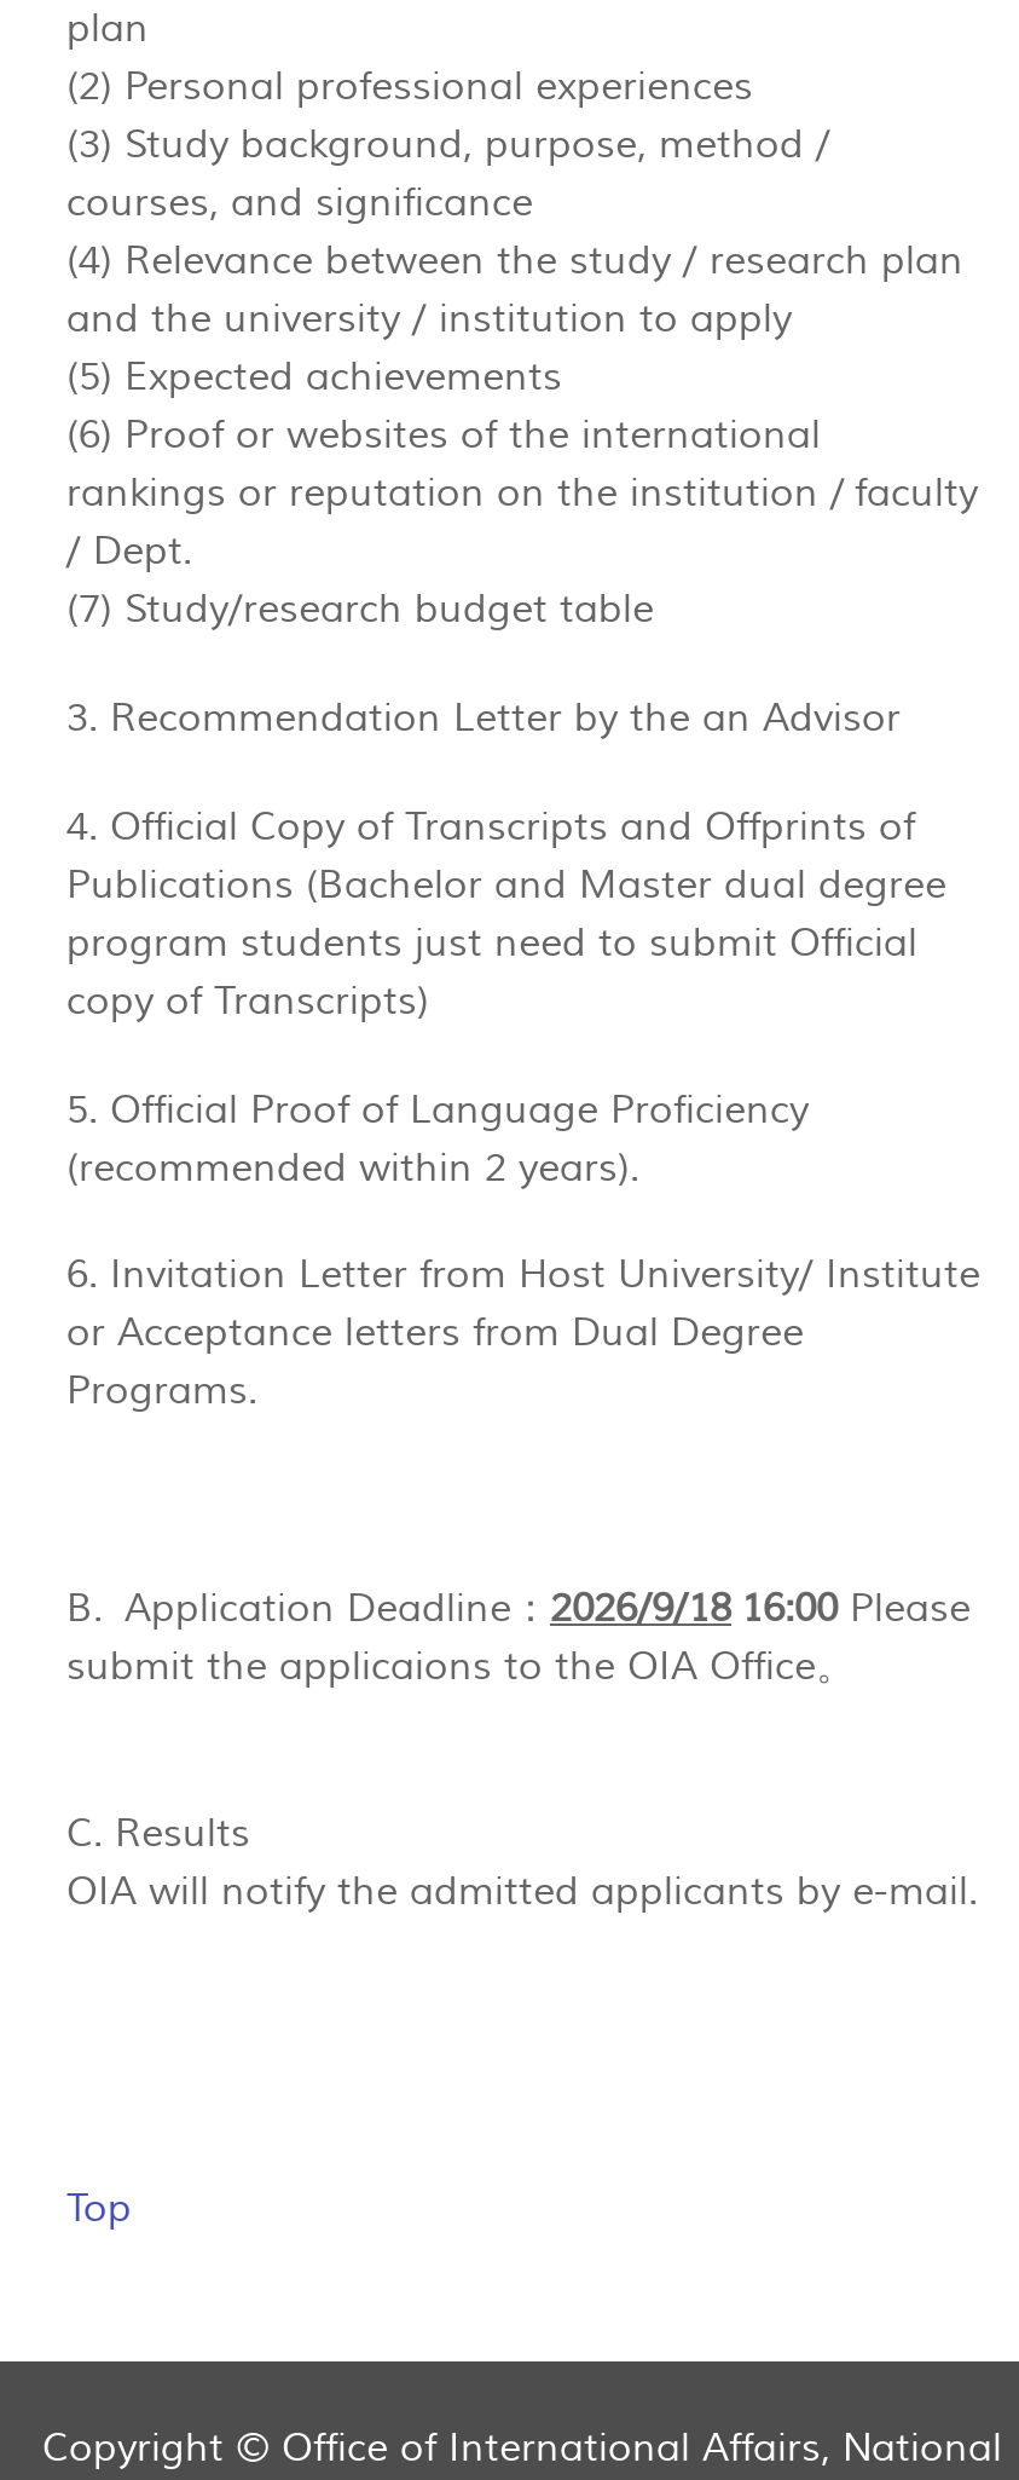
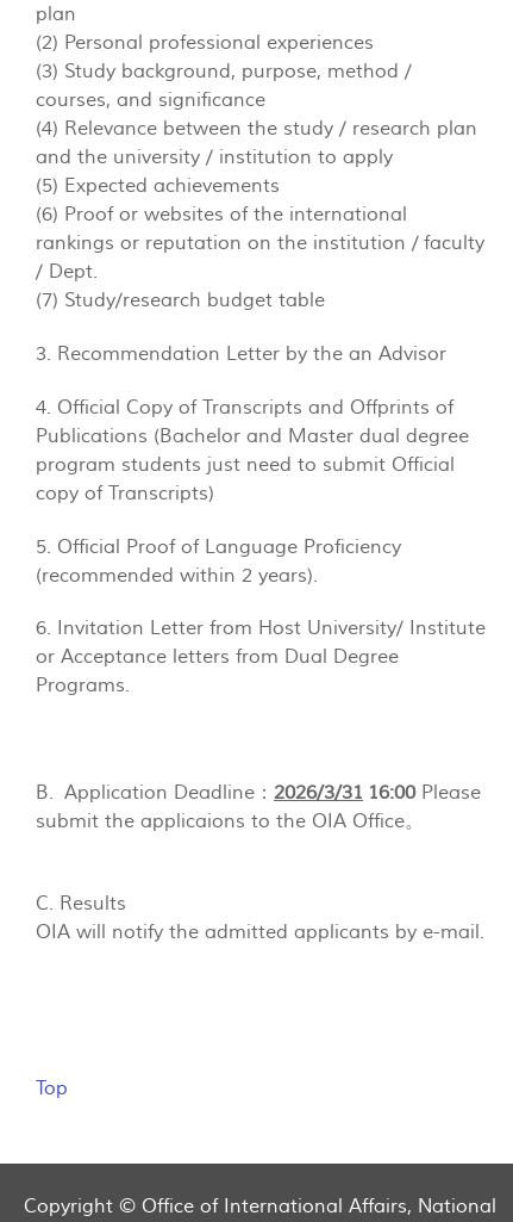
[66,1585,971,1633] B. Application Deadline：2026/9/18 16:00 Please -> [36,781,481,805] B. Application Deadline：2026/3/31 16:00 Please

